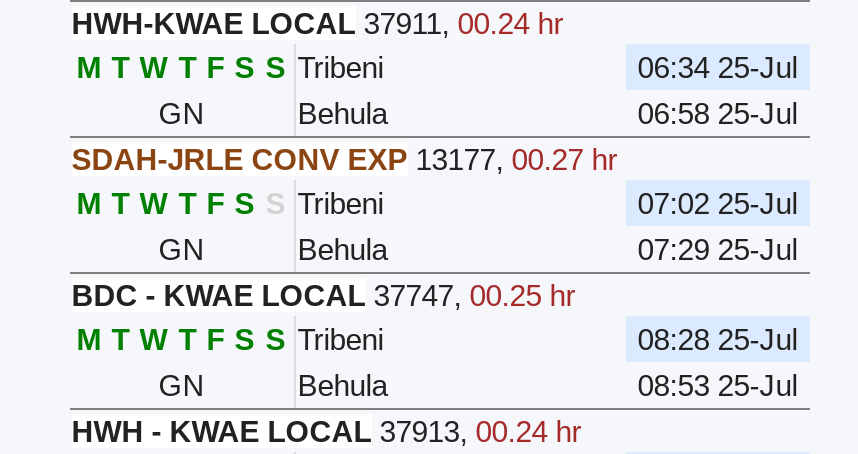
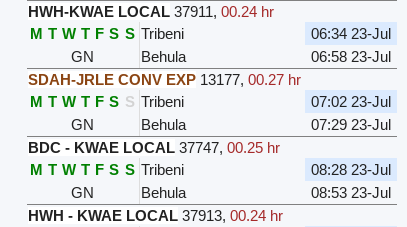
[637,49,797,83] 06:34 25-Jul -> [311,25,391,42] 06:34 23-Jul
[637,95,797,129] 06:58 25-Jul -> [311,48,391,65] 06:58 23-Jul
[637,185,797,219] 07:02 25-Jul -> [311,93,391,110] 07:02 23-Jul
[637,231,797,265] 07:29 25-Jul -> [311,116,391,133] 07:29 23-Jul
[637,321,797,355] 08:28 25-Jul -> [311,161,391,178] 08:28 23-Jul
[637,367,797,401] 08:53 25-Jul -> [311,184,391,201] 08:53 23-Jul

